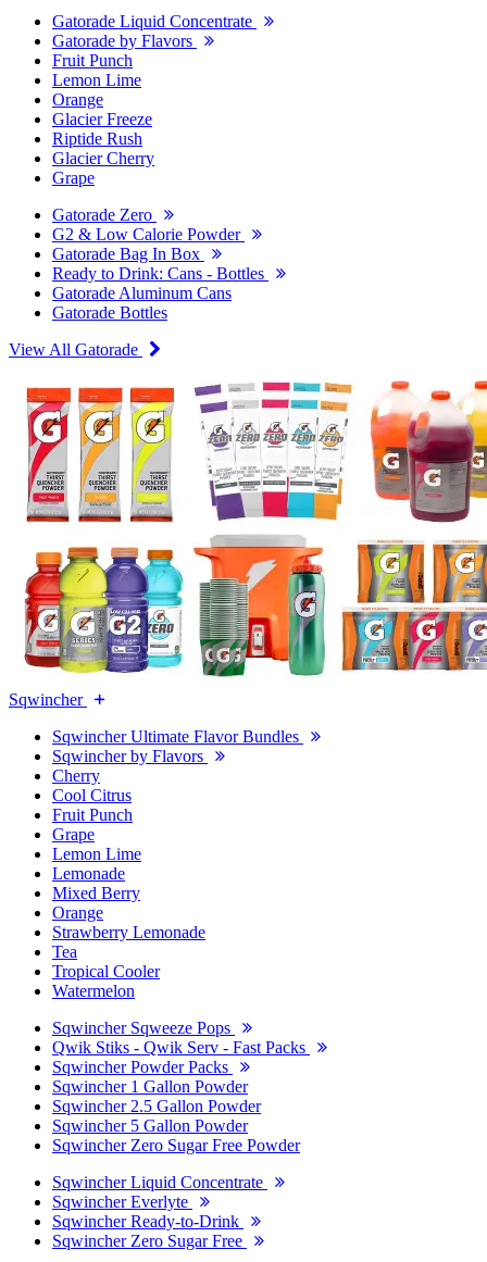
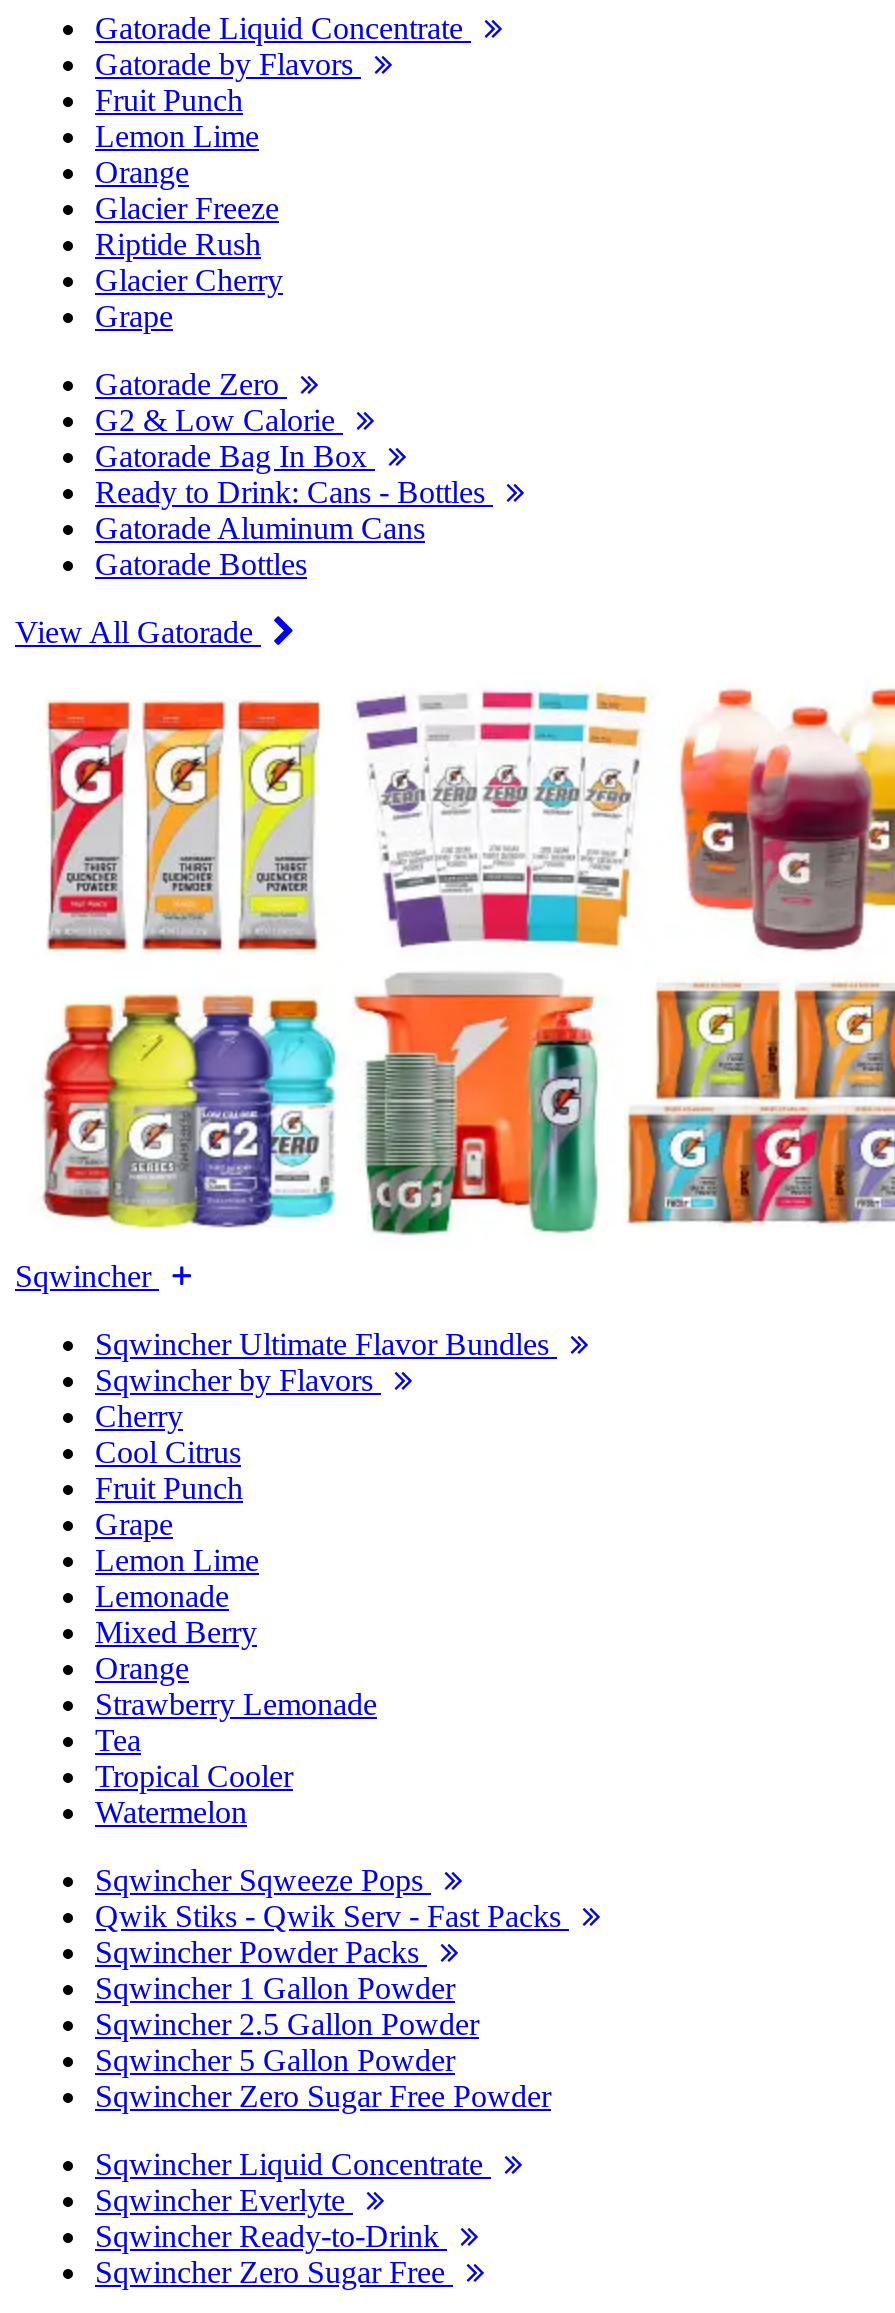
[52,225,245,244] G2 & Low Calorie Powder -> [95,404,343,438] G2 & Low Calorie

